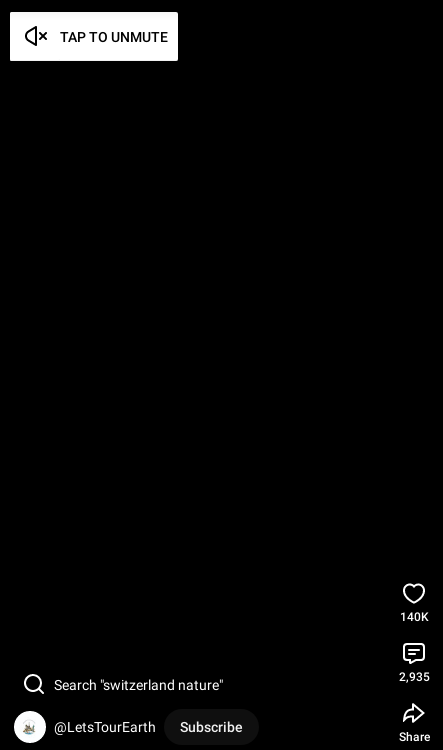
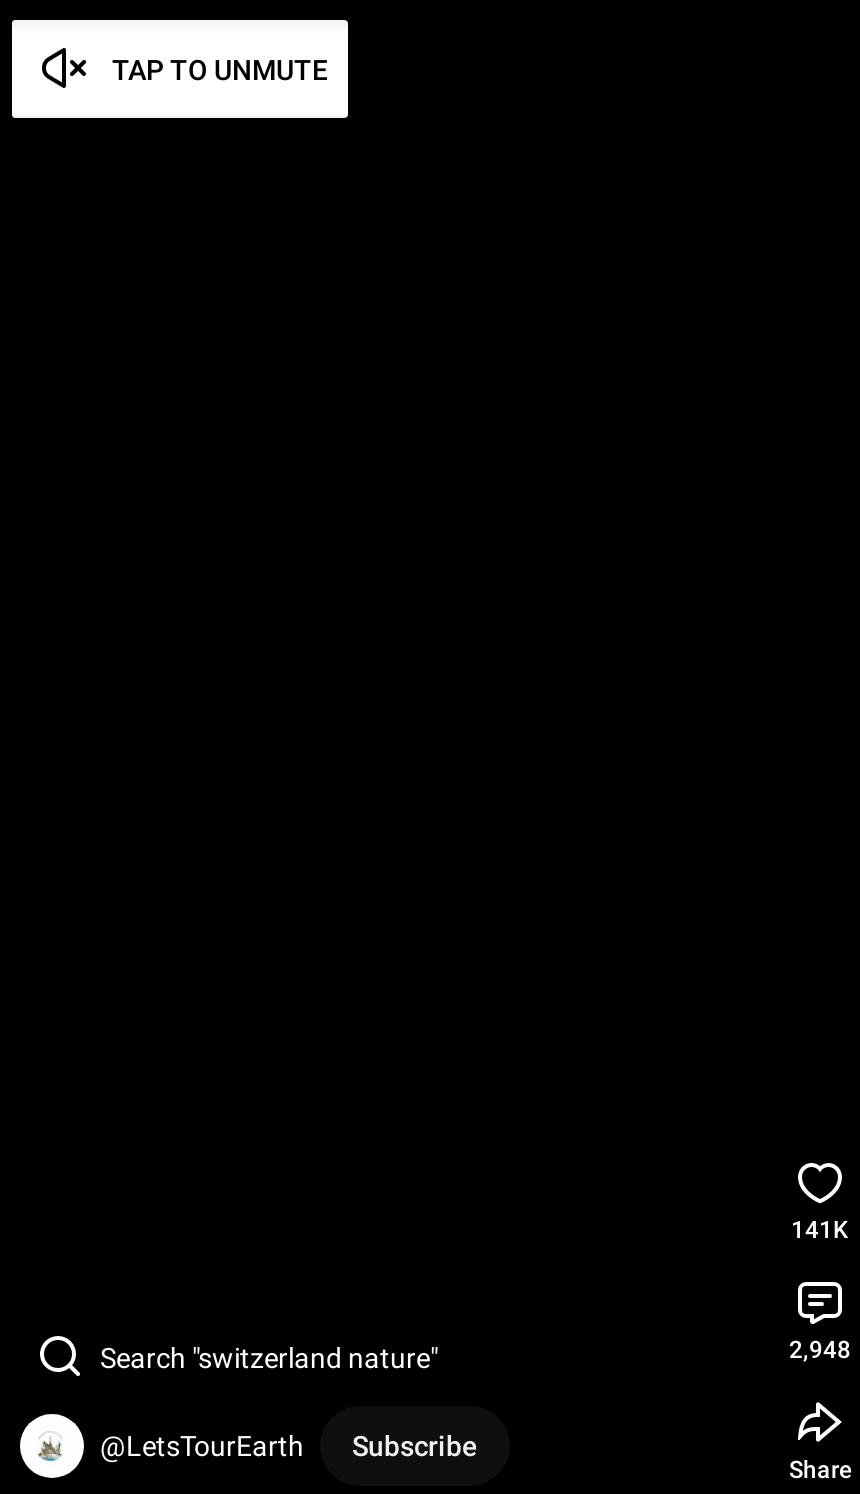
[399,610,428,624] 140K -> [791,1216,849,1244] 141K
[398,670,429,684] 2,935 -> [789,1336,851,1364] 2,948

